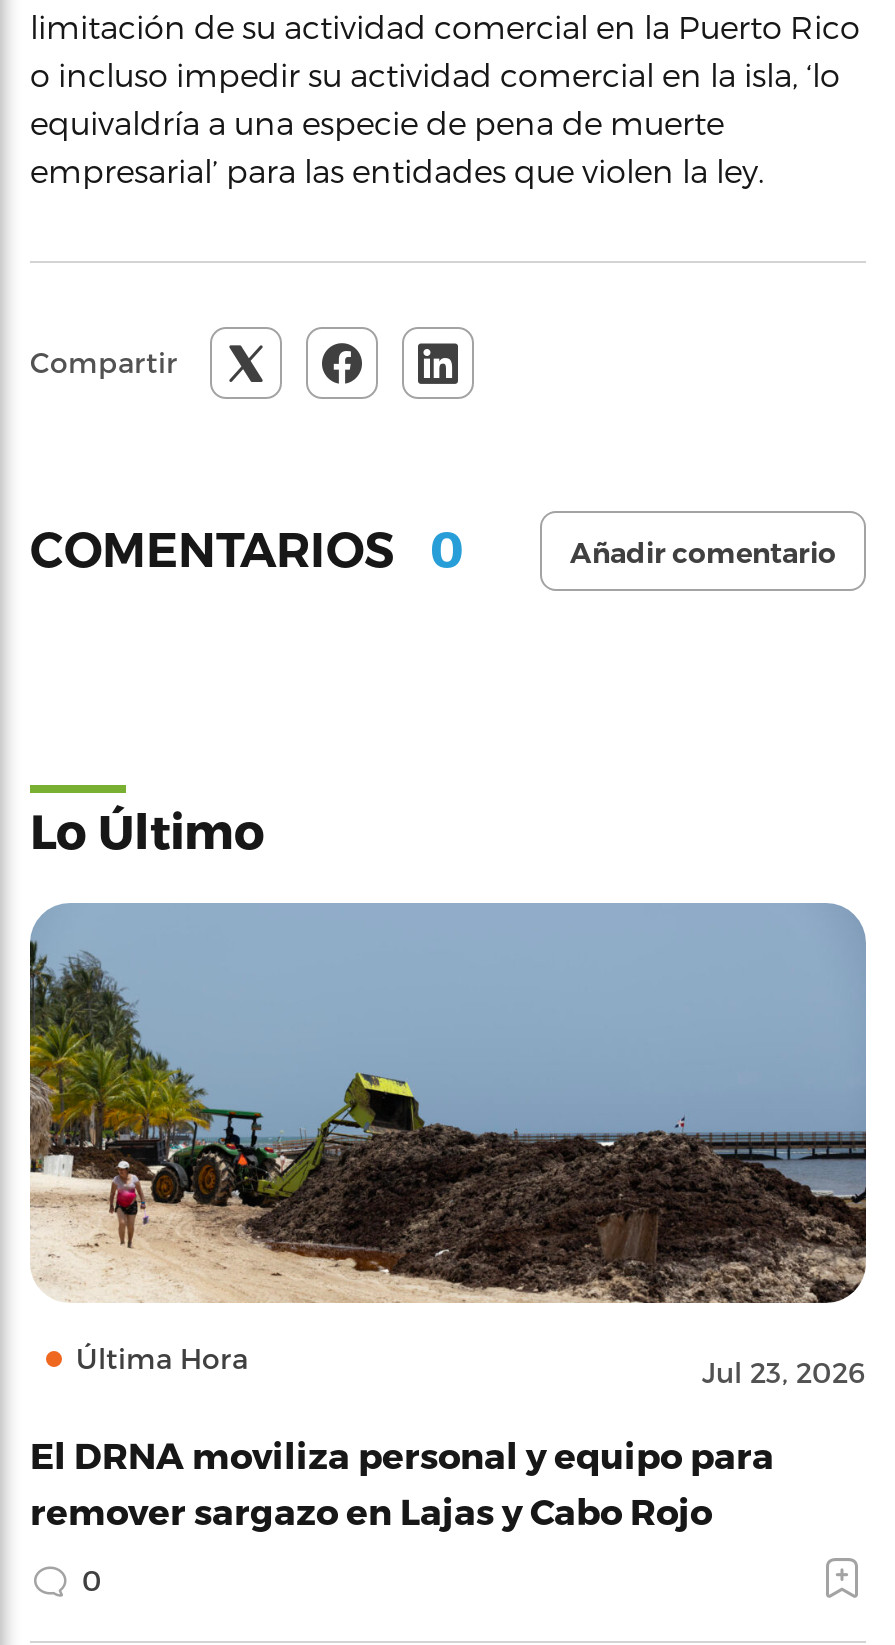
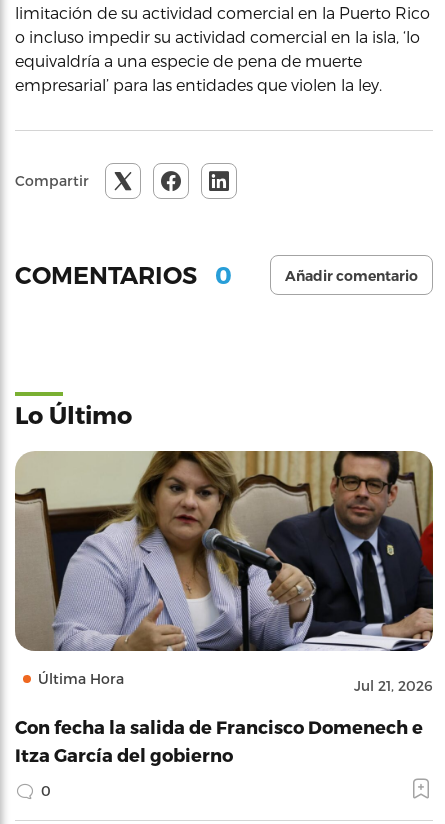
[28,902,868,1388] [image] | Jul 23, 2026 -> [15,450,434,694] [image] | Jul 21, 2026
[30,1432,774,1530] El DRNA moviliza personal y equipo para | remover sargazo en Lajas y Cabo Rojo -> [15,716,423,765] Con fecha la salida de Francisco Domenech e | Itza García del gobierno

